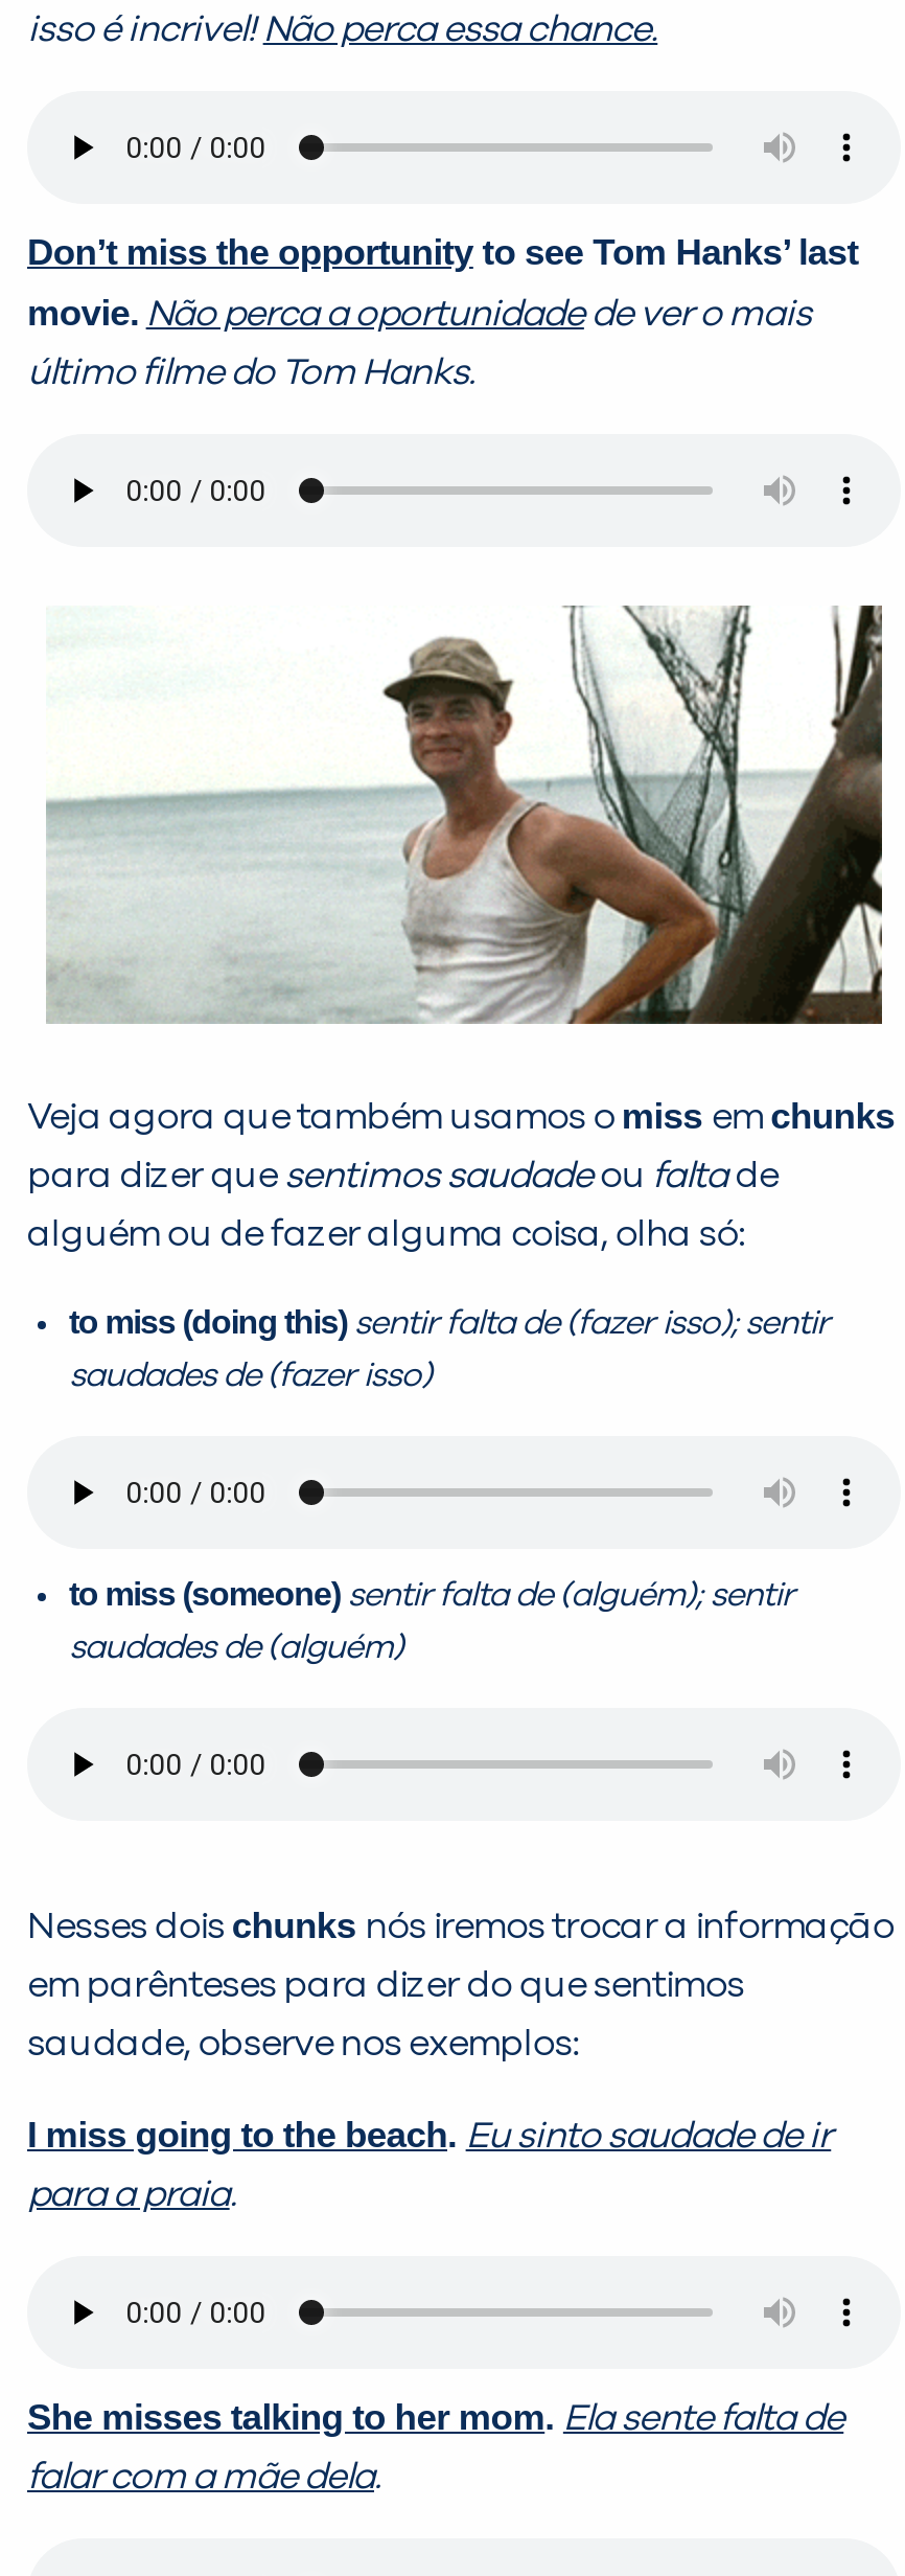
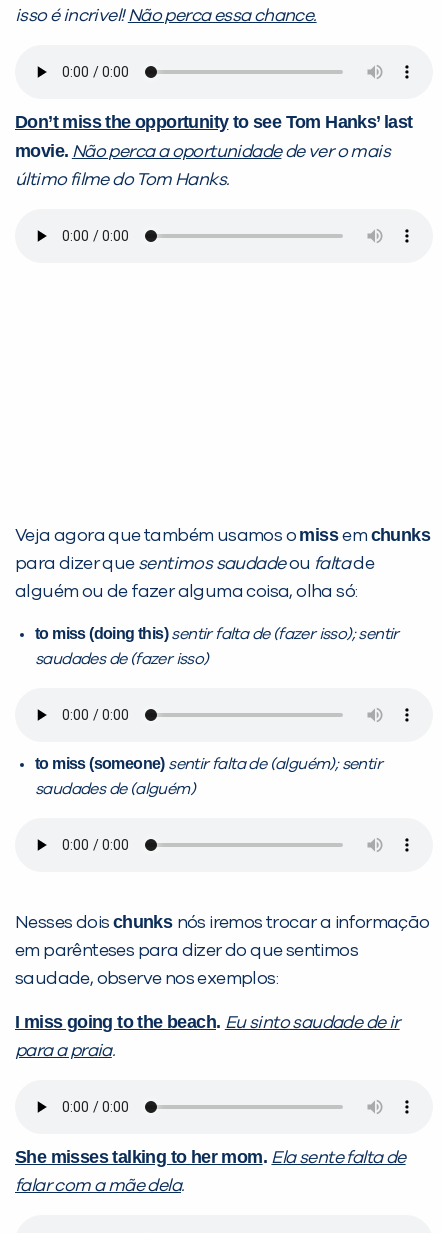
[44,603,884,1026] [image] -> none

